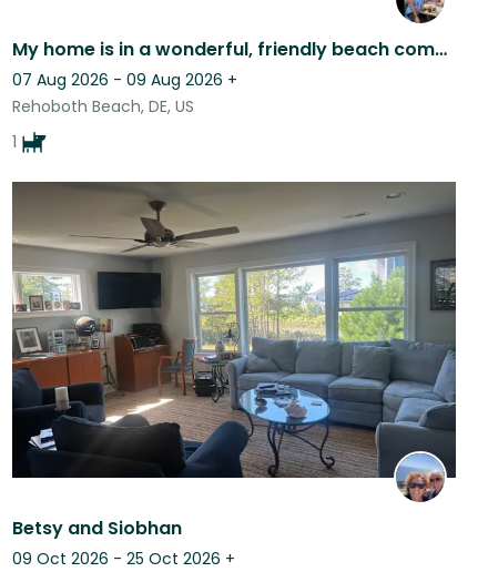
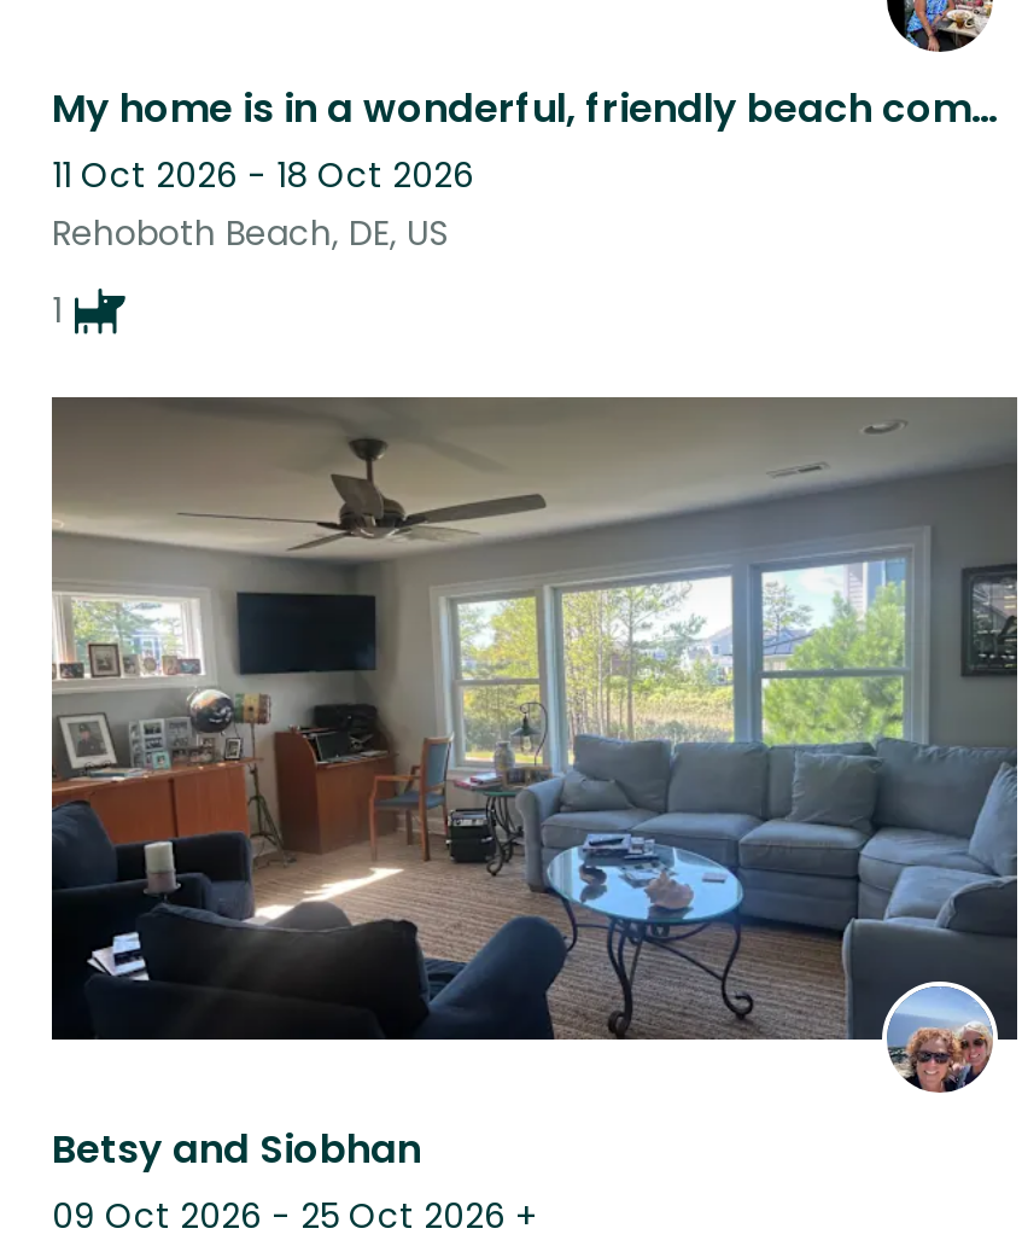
[12,69,237,91] 07 Aug 2026 - 09 Aug 2026 + -> [52,151,474,199] 11 Oct 2026 - 18 Oct 2026

